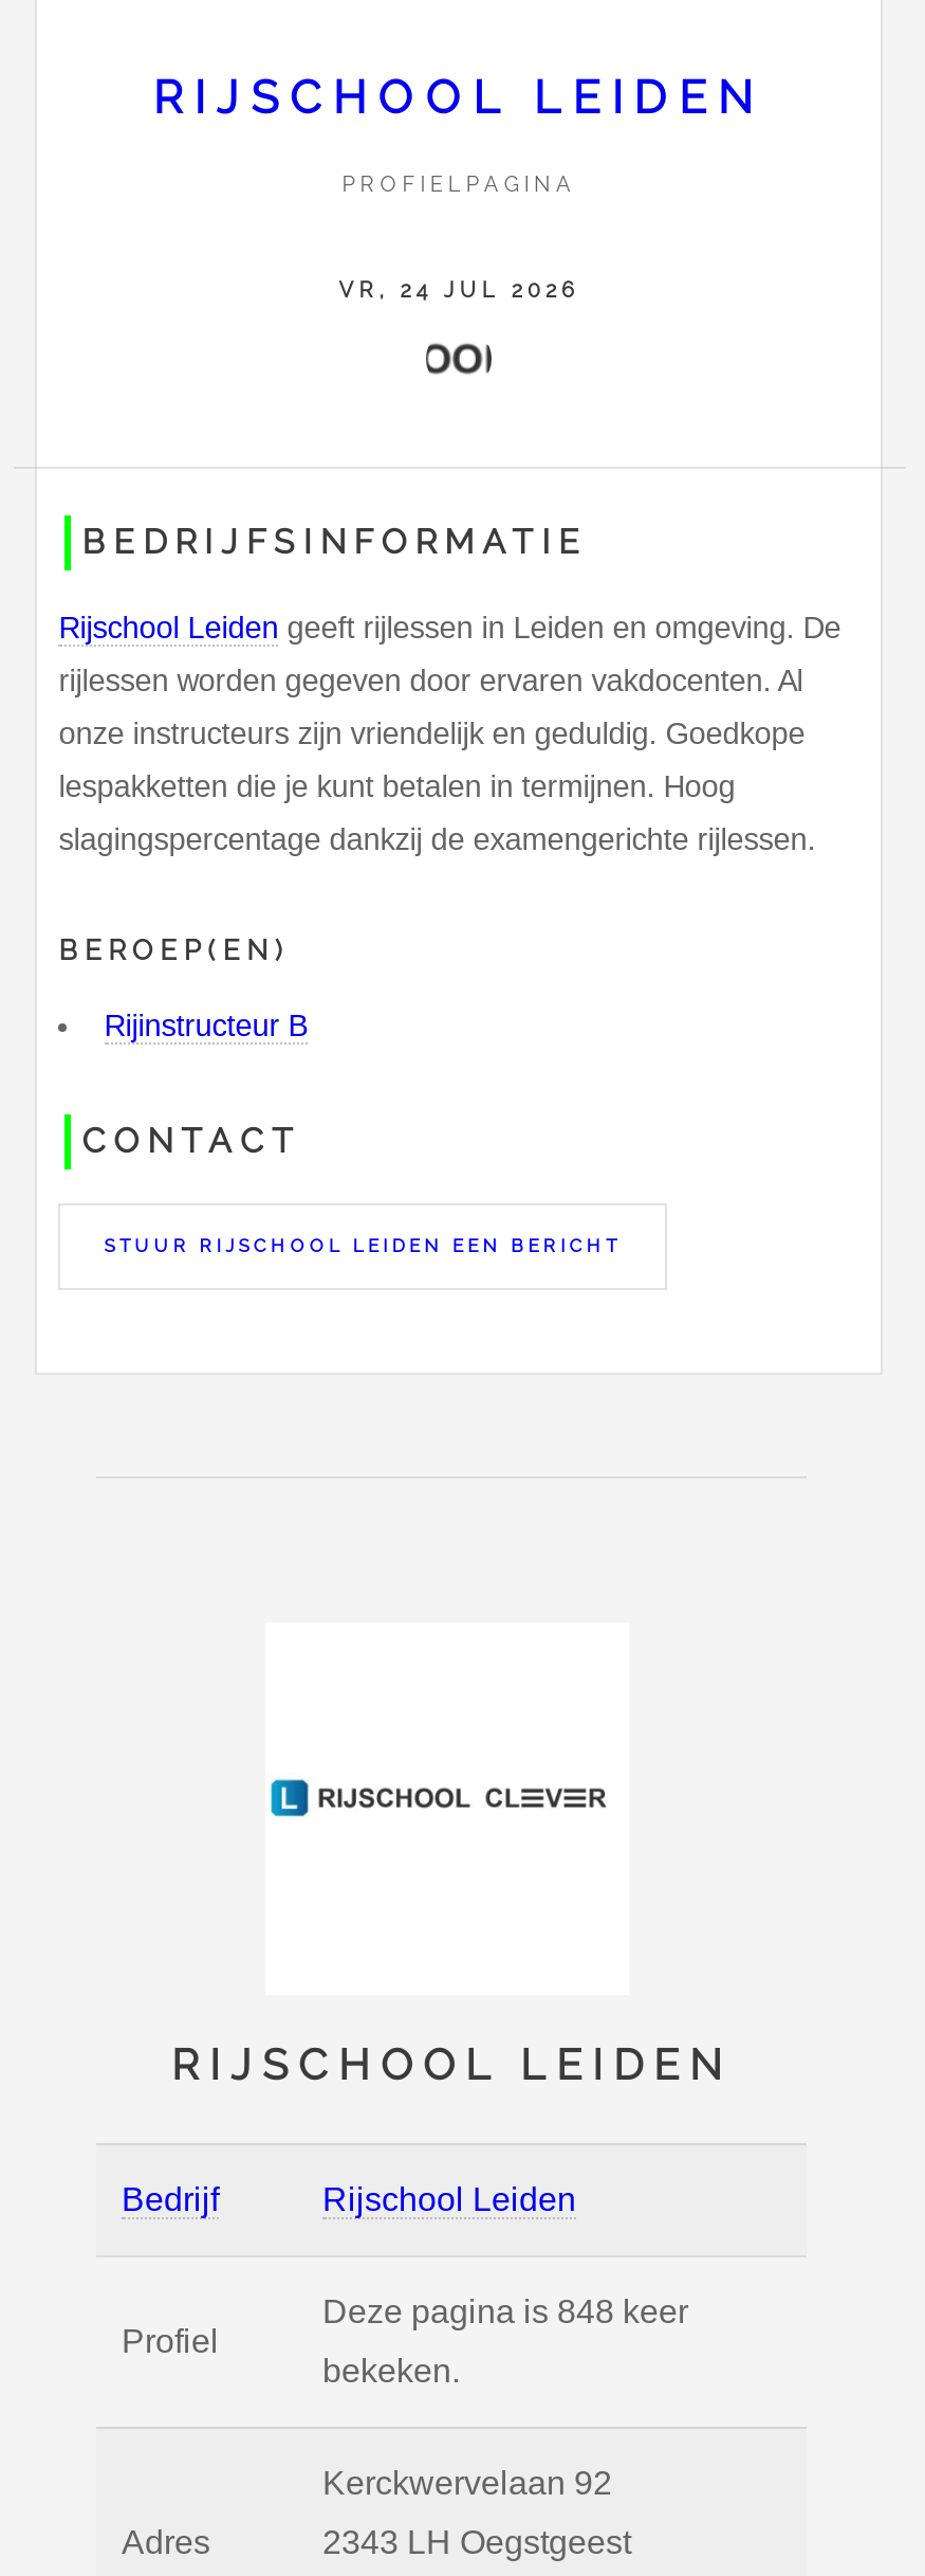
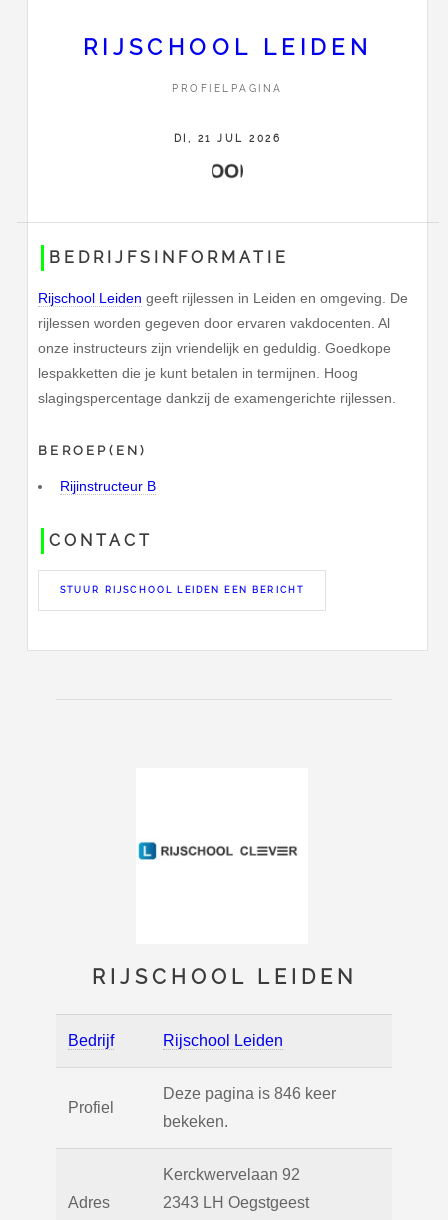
[339,279,579,302] VR, 24 JUL 2026 -> [174,133,281,144] DI, 21 JUL 2026
[322,2294,688,2330] Deze pagina is 848 keer -> [163,1085,336,1102] Deze pagina is 846 keer

